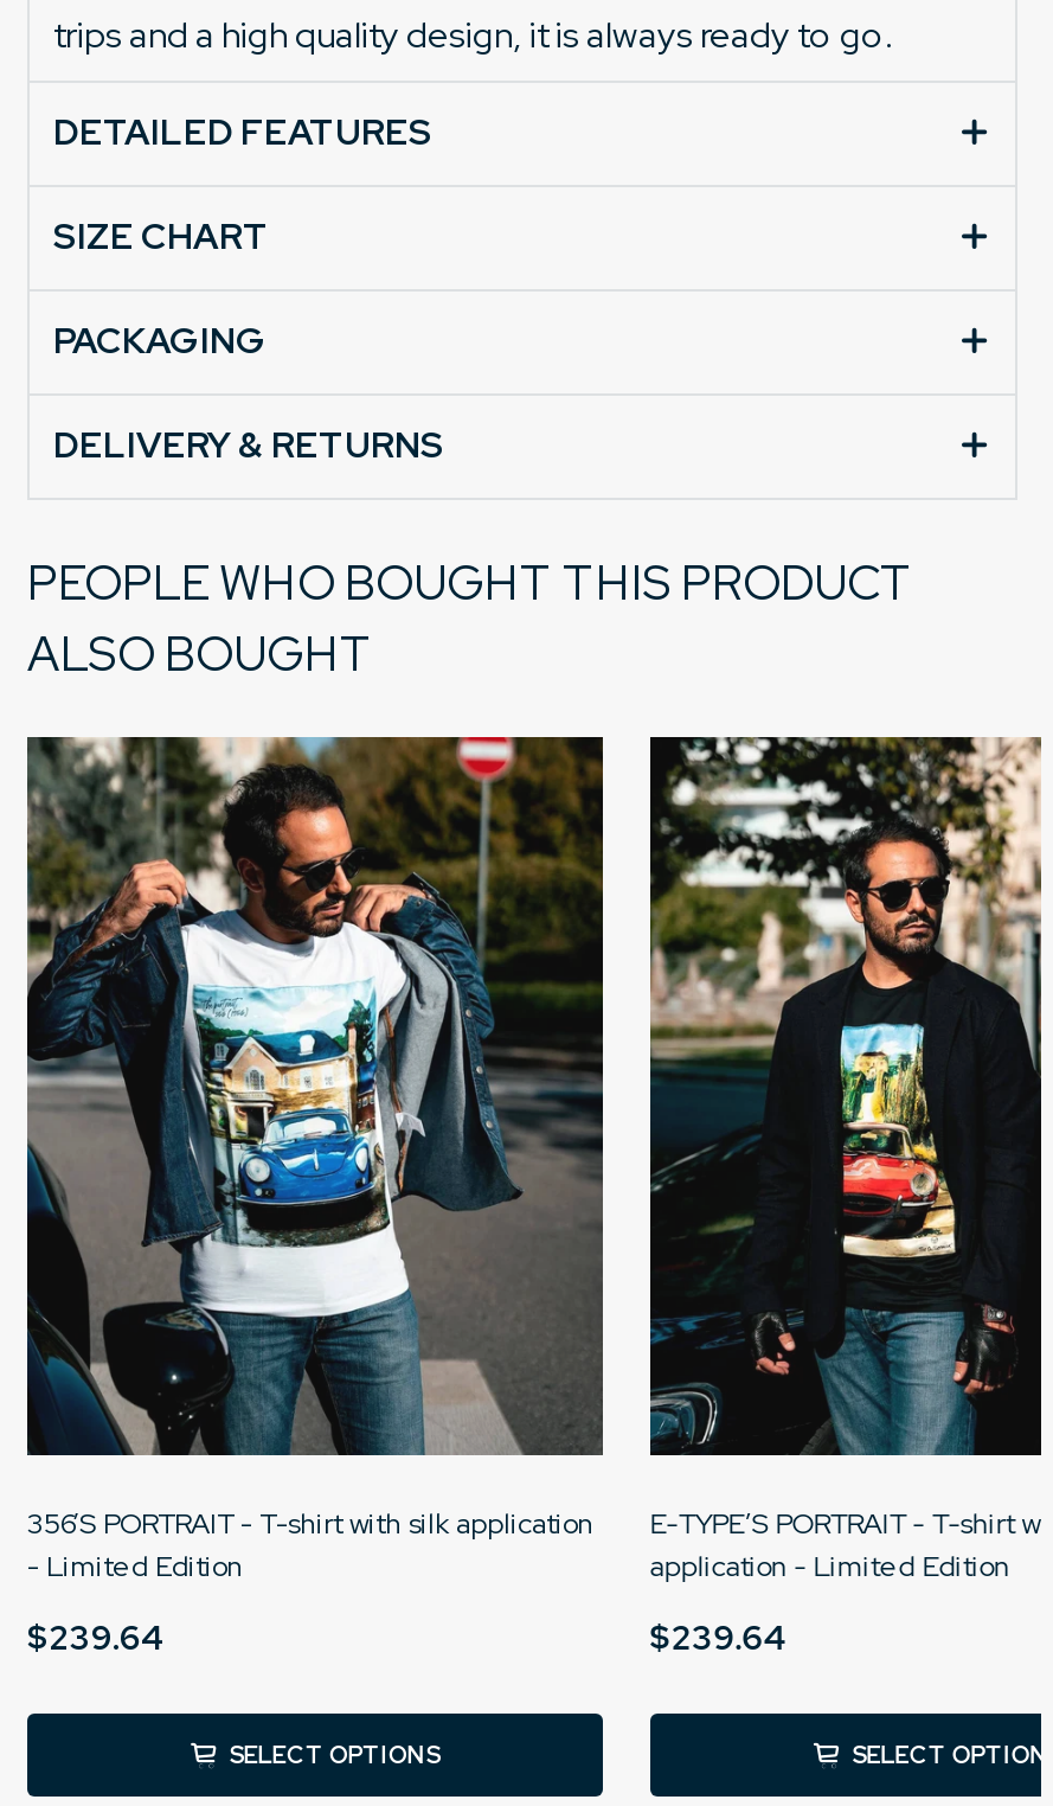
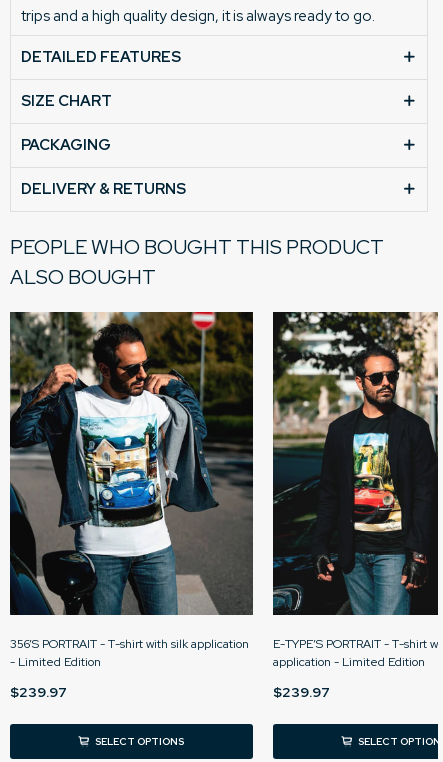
[27,1617,165,1660] $239.64 -> [10,683,67,701] $239.97
[650,1617,787,1660] $239.64 -> [273,683,330,701] $239.97

